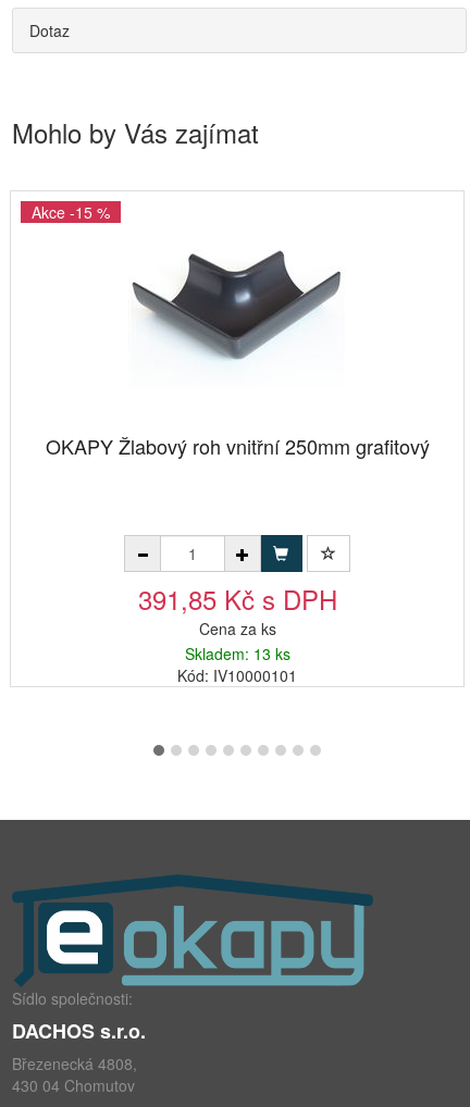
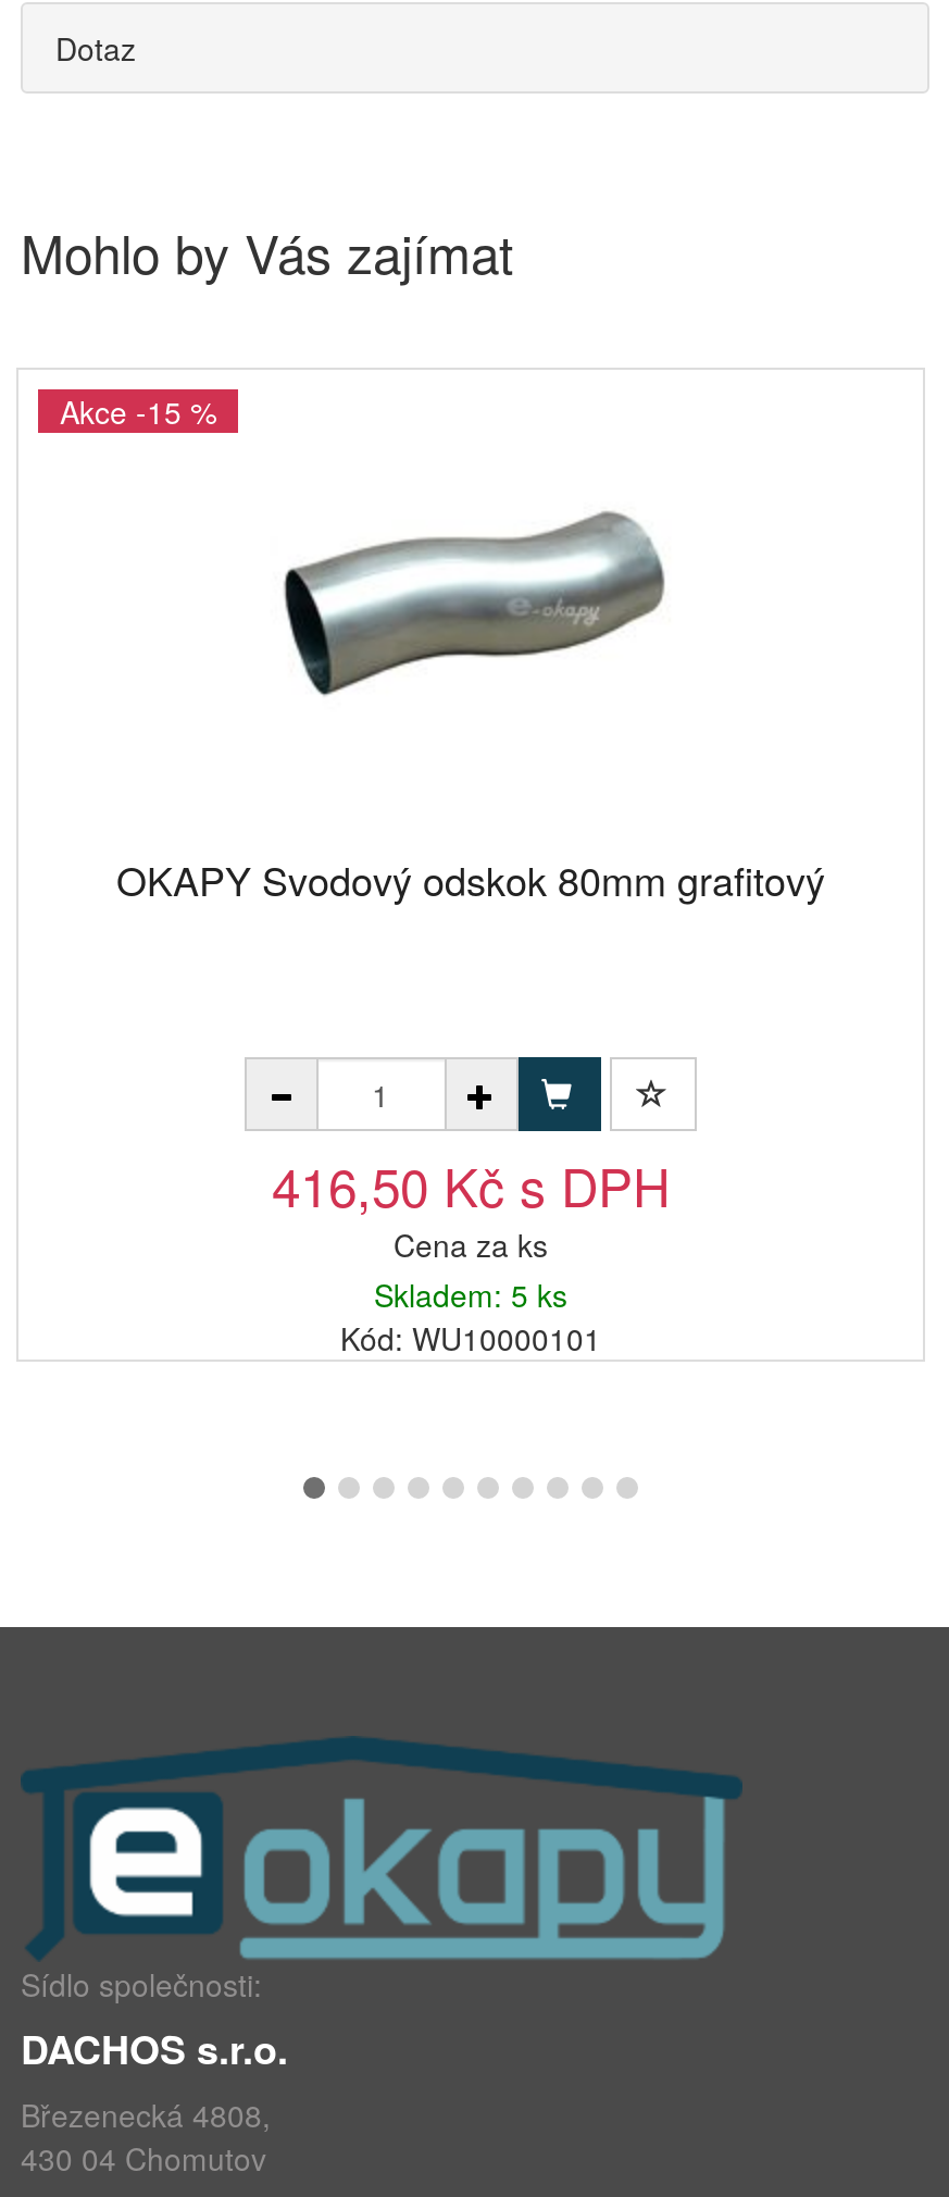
[132,250,342,361] [image] -> [262,489,677,707] [image]
[45,432,429,460] OKAPY Žlabový roh vnitřní 250mm grafitový -> [116,851,825,907] OKAPY Svodový odskok 80mm grafitový
[138,580,337,618] 391,85 Kč s DPH -> [272,1146,670,1222] 416,50 Kč s DPH
[184,643,290,664] Skladem: 13 ks -> [374,1273,567,1316] Skladem: 5 ks
[177,664,297,686] Kód: IV10000101 -> [340,1316,601,1360] Kód: WU10000101

